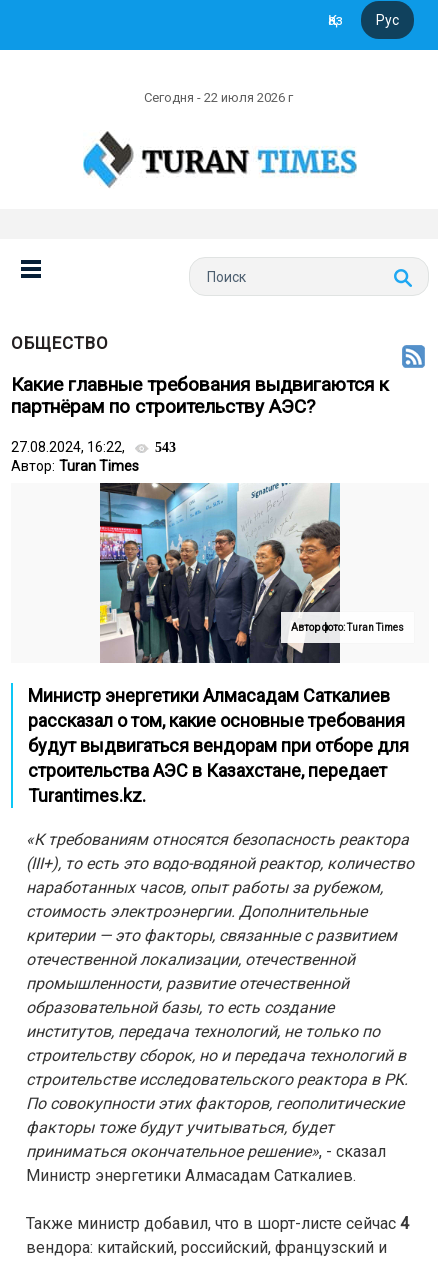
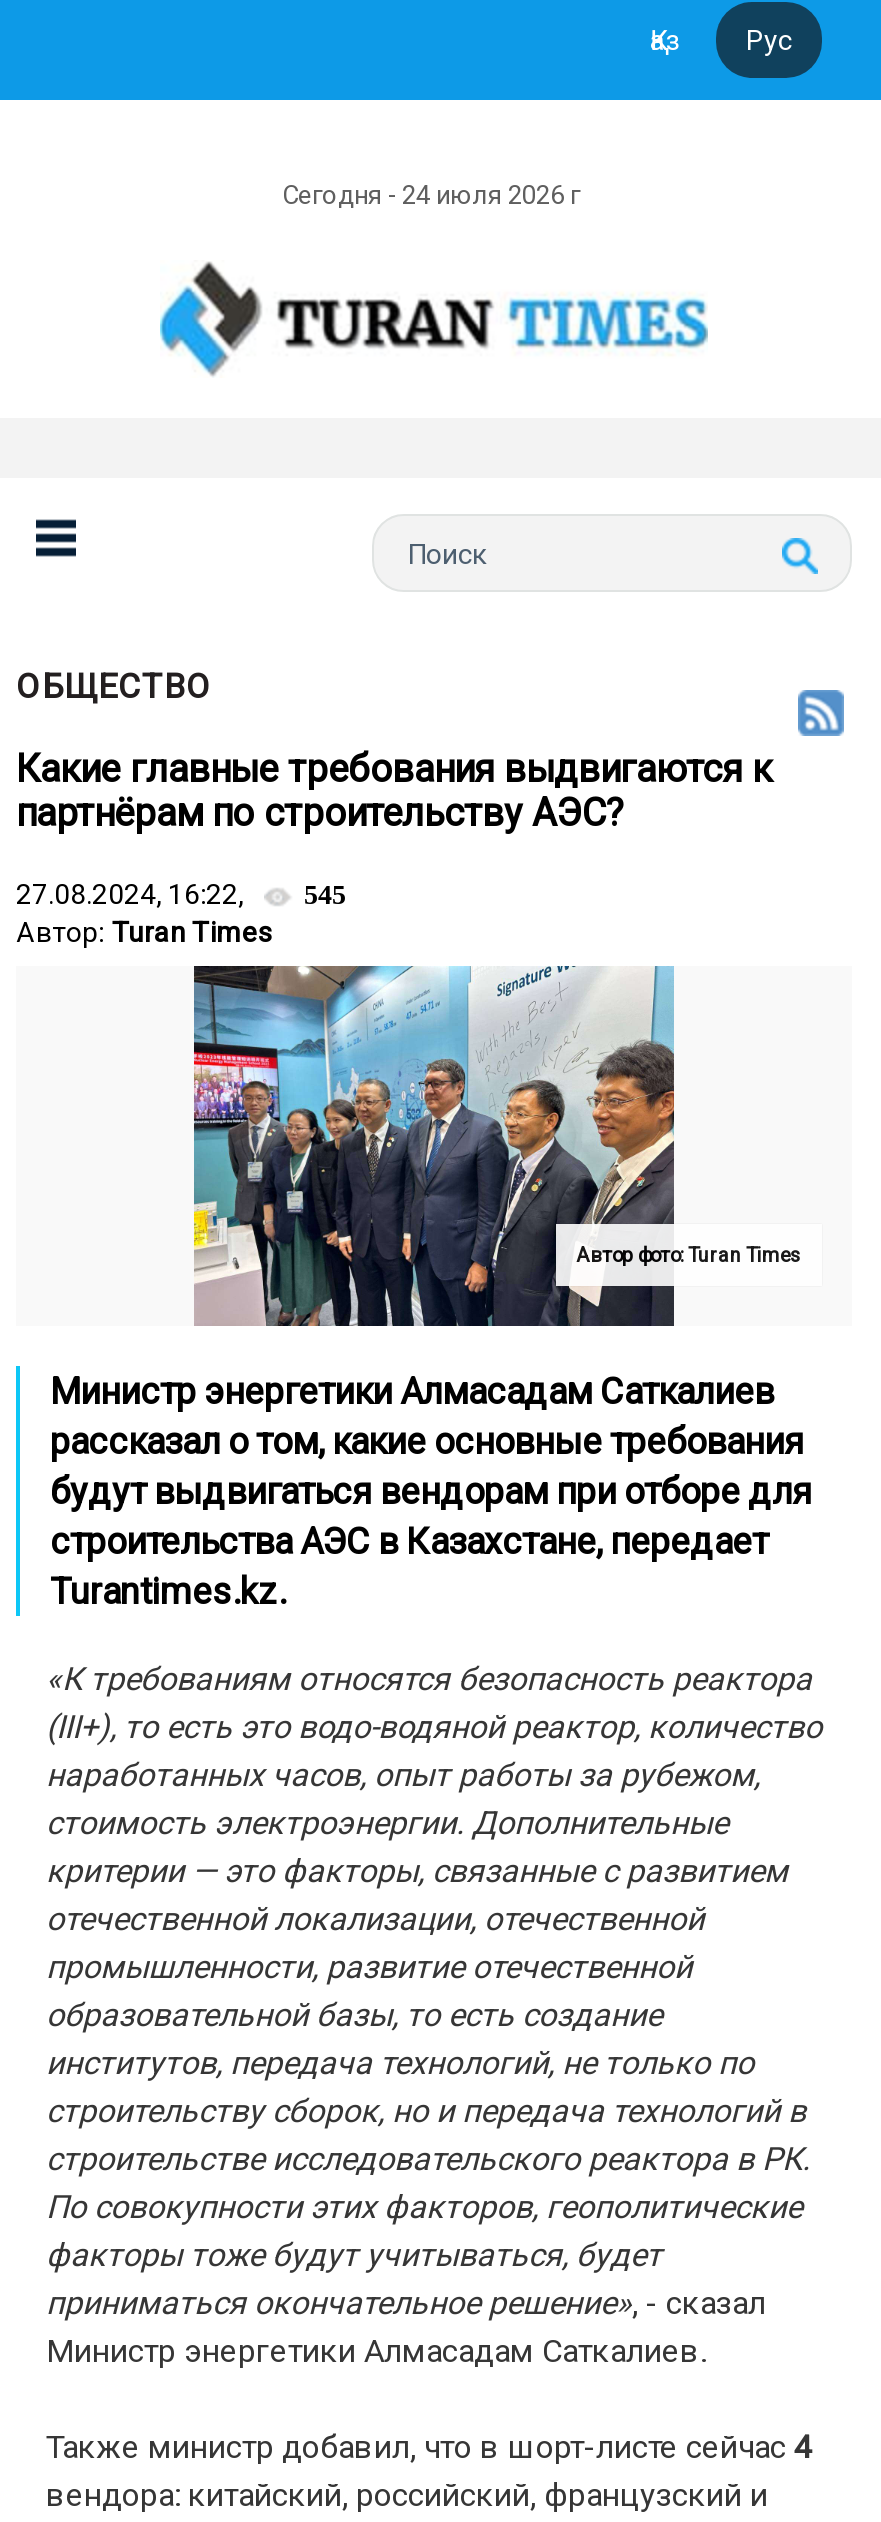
[144,90,296,105] Сегодня - 22 июля 2026 г -> [282,180,586,210] Сегодня - 24 июля 2026 г
[11,439,176,455] 27.08.2024, 16:22, 543 -> [16,878,346,910] 27.08.2024, 16:22, 545

